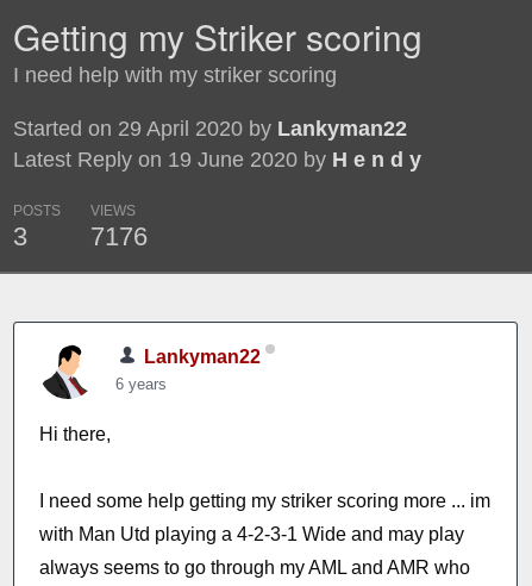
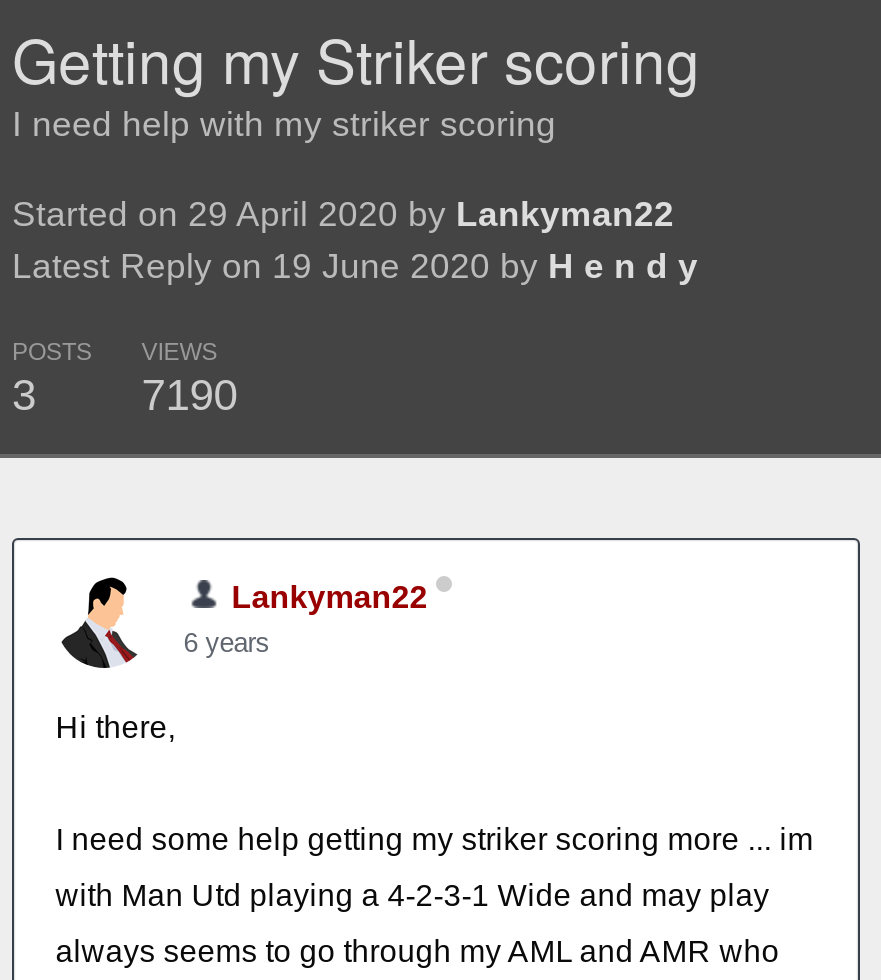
[90,222,147,251] 7176 -> [142,370,238,420] 7190

